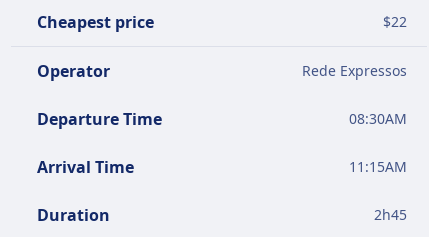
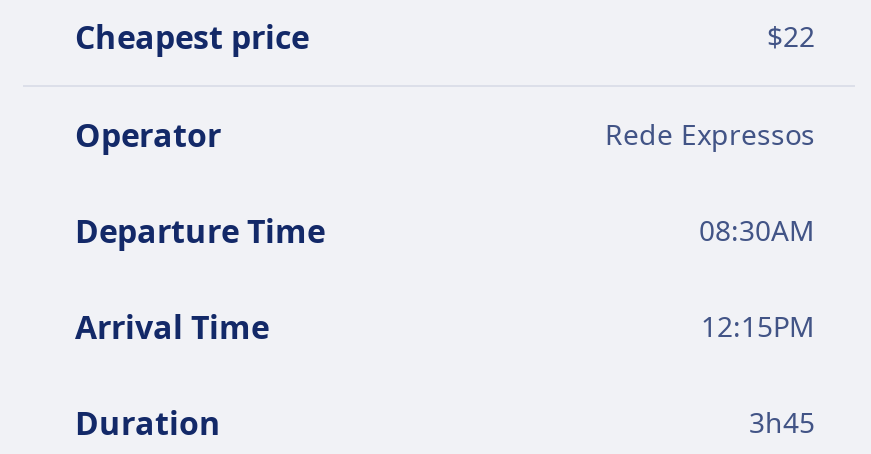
[349,157,407,176] 11:15AM -> [701,307,815,345] 12:15PM
[374,205,407,224] 2h45 -> [749,403,815,441] 3h45

